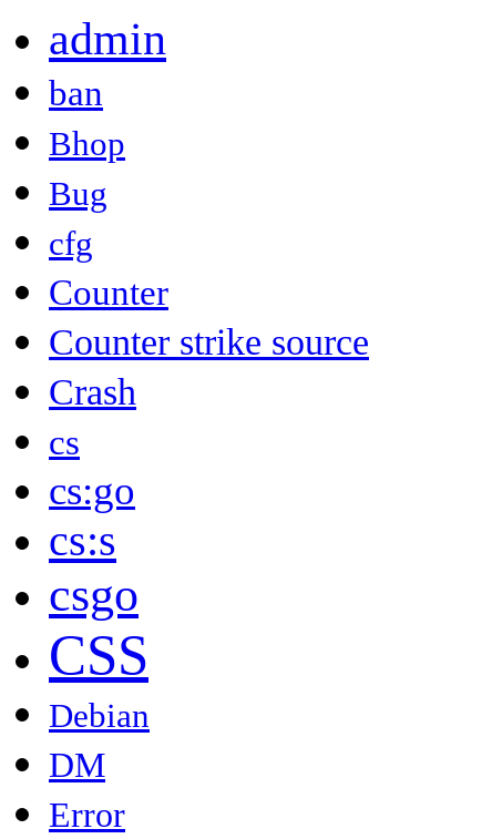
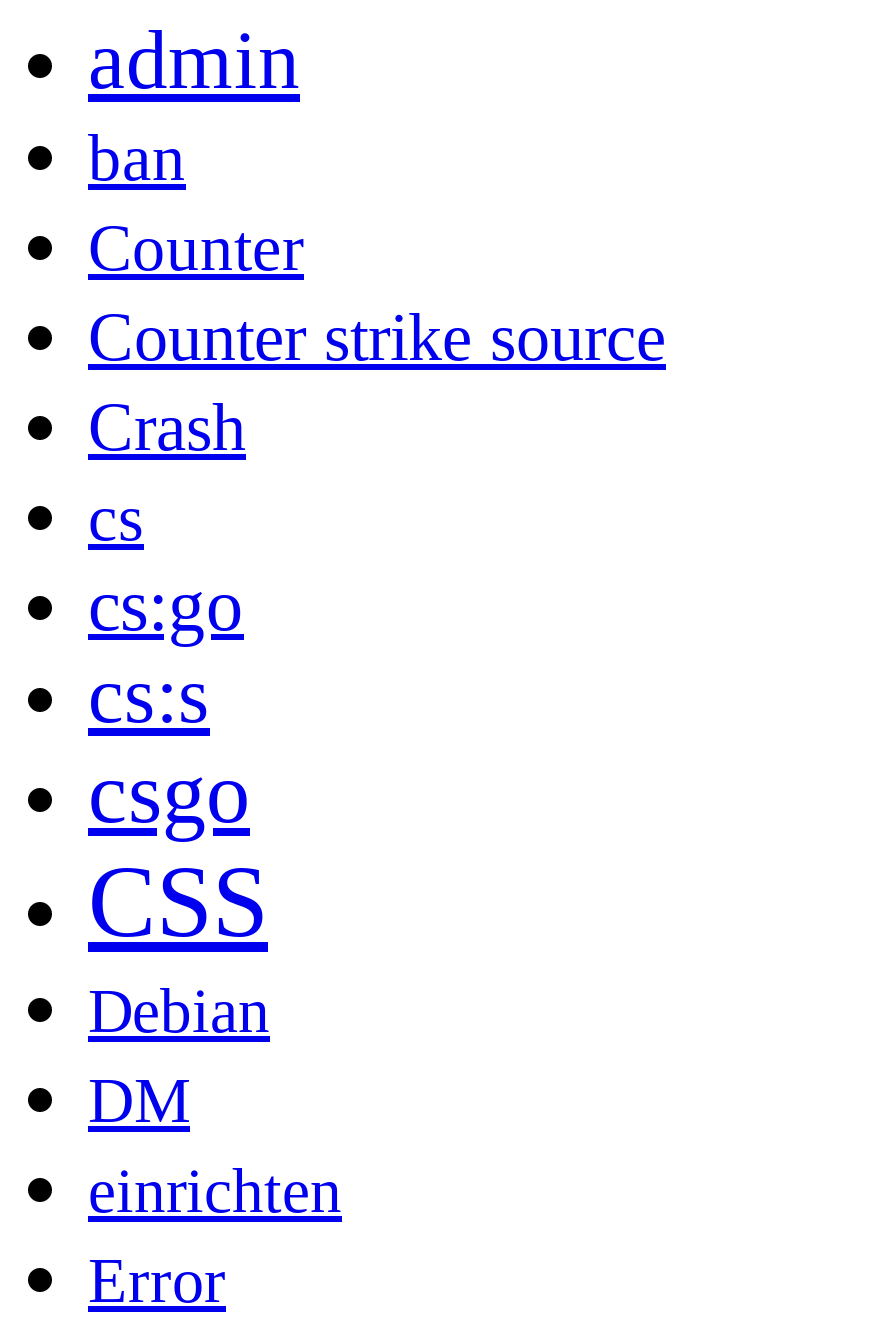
[49,124,125,262] Bhop | Bug | cfg -> none
moved [49,271,369,784] -> [88,209,666,1135]: Counter | Counter strike source | Crash | ... | Debian | DM
none -> [88,1155,342,1225] einrichten

